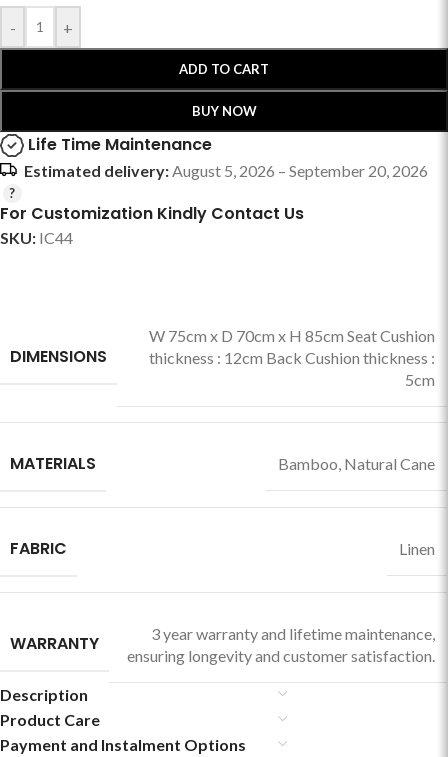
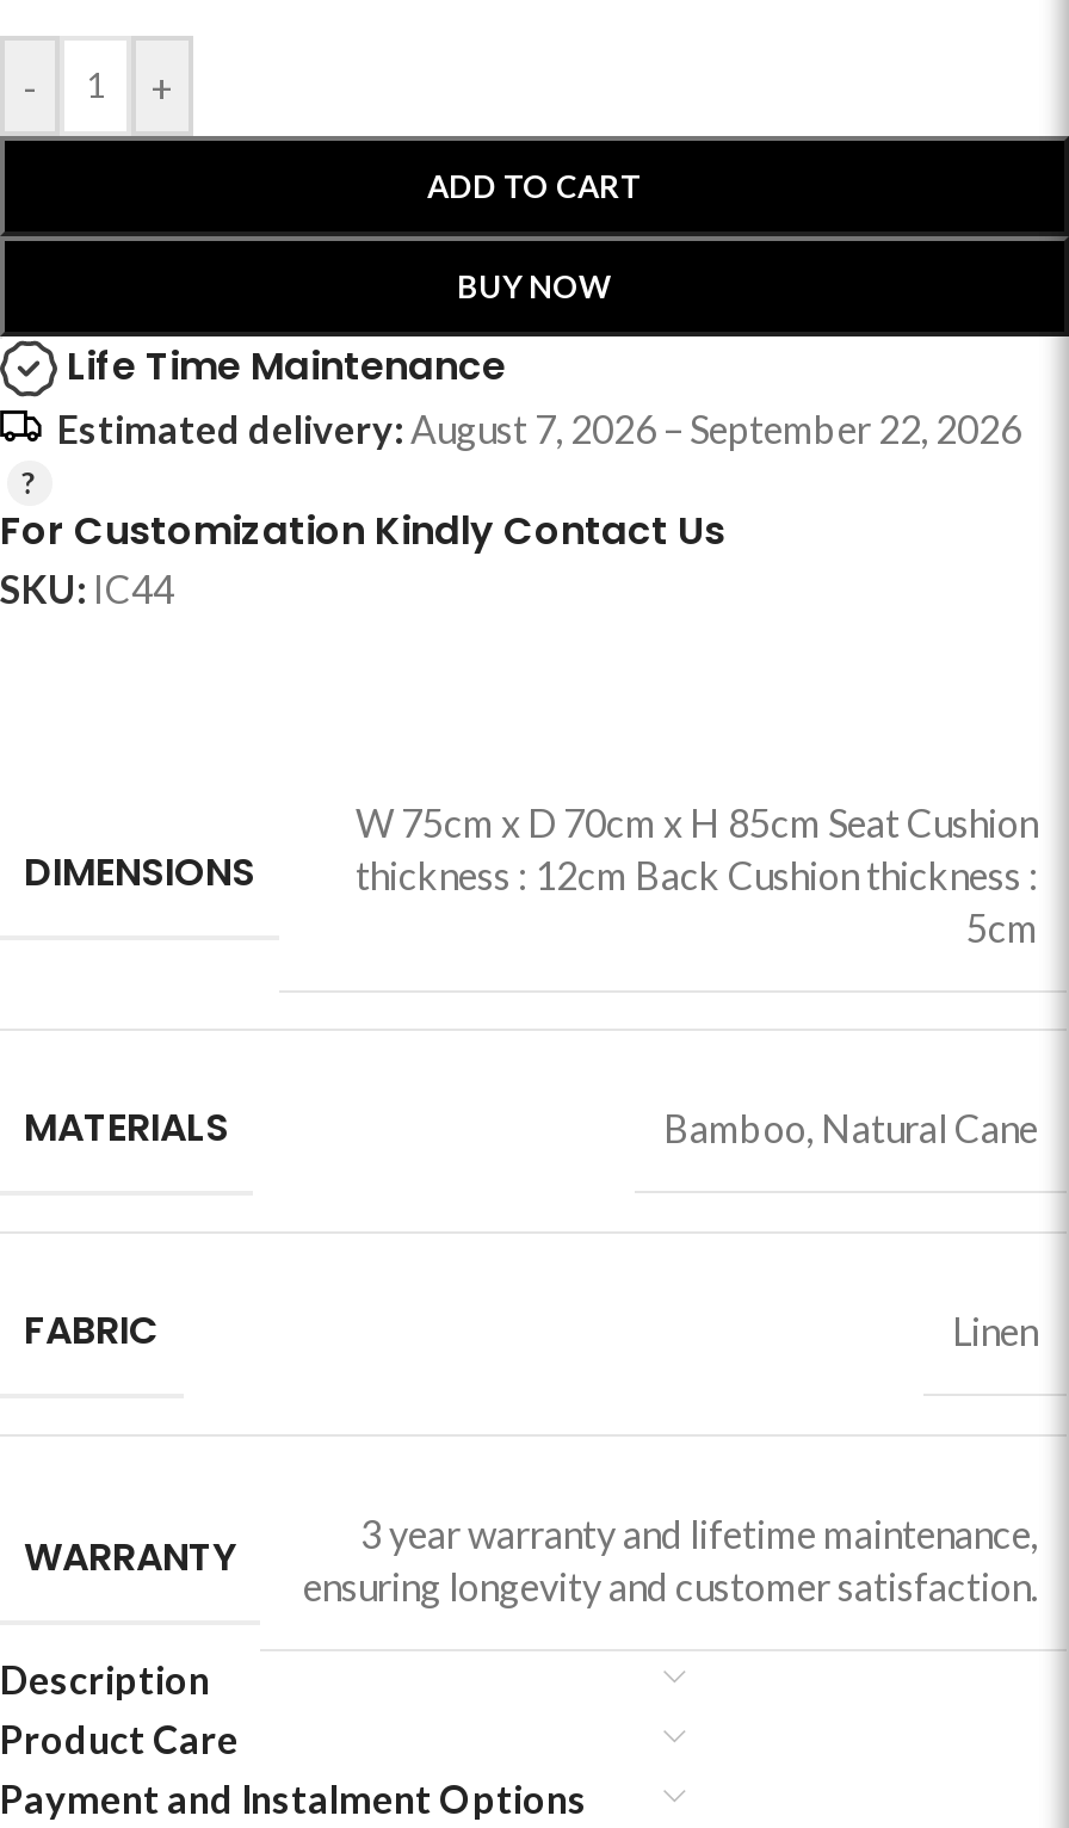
[24,161,428,180] Estimated delivery: August 5, 2026 – September 20, 2026 -> [57,407,1021,452] Estimated delivery: August 7, 2026 – September 22, 2026

